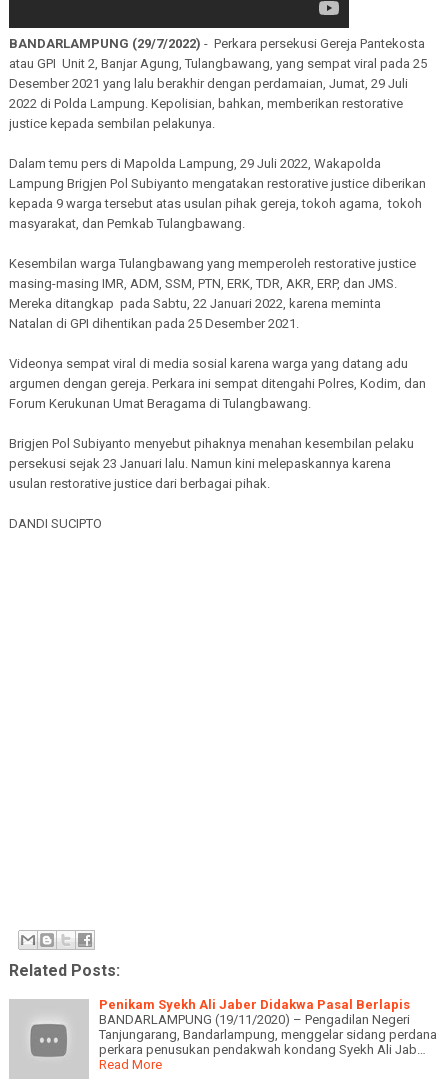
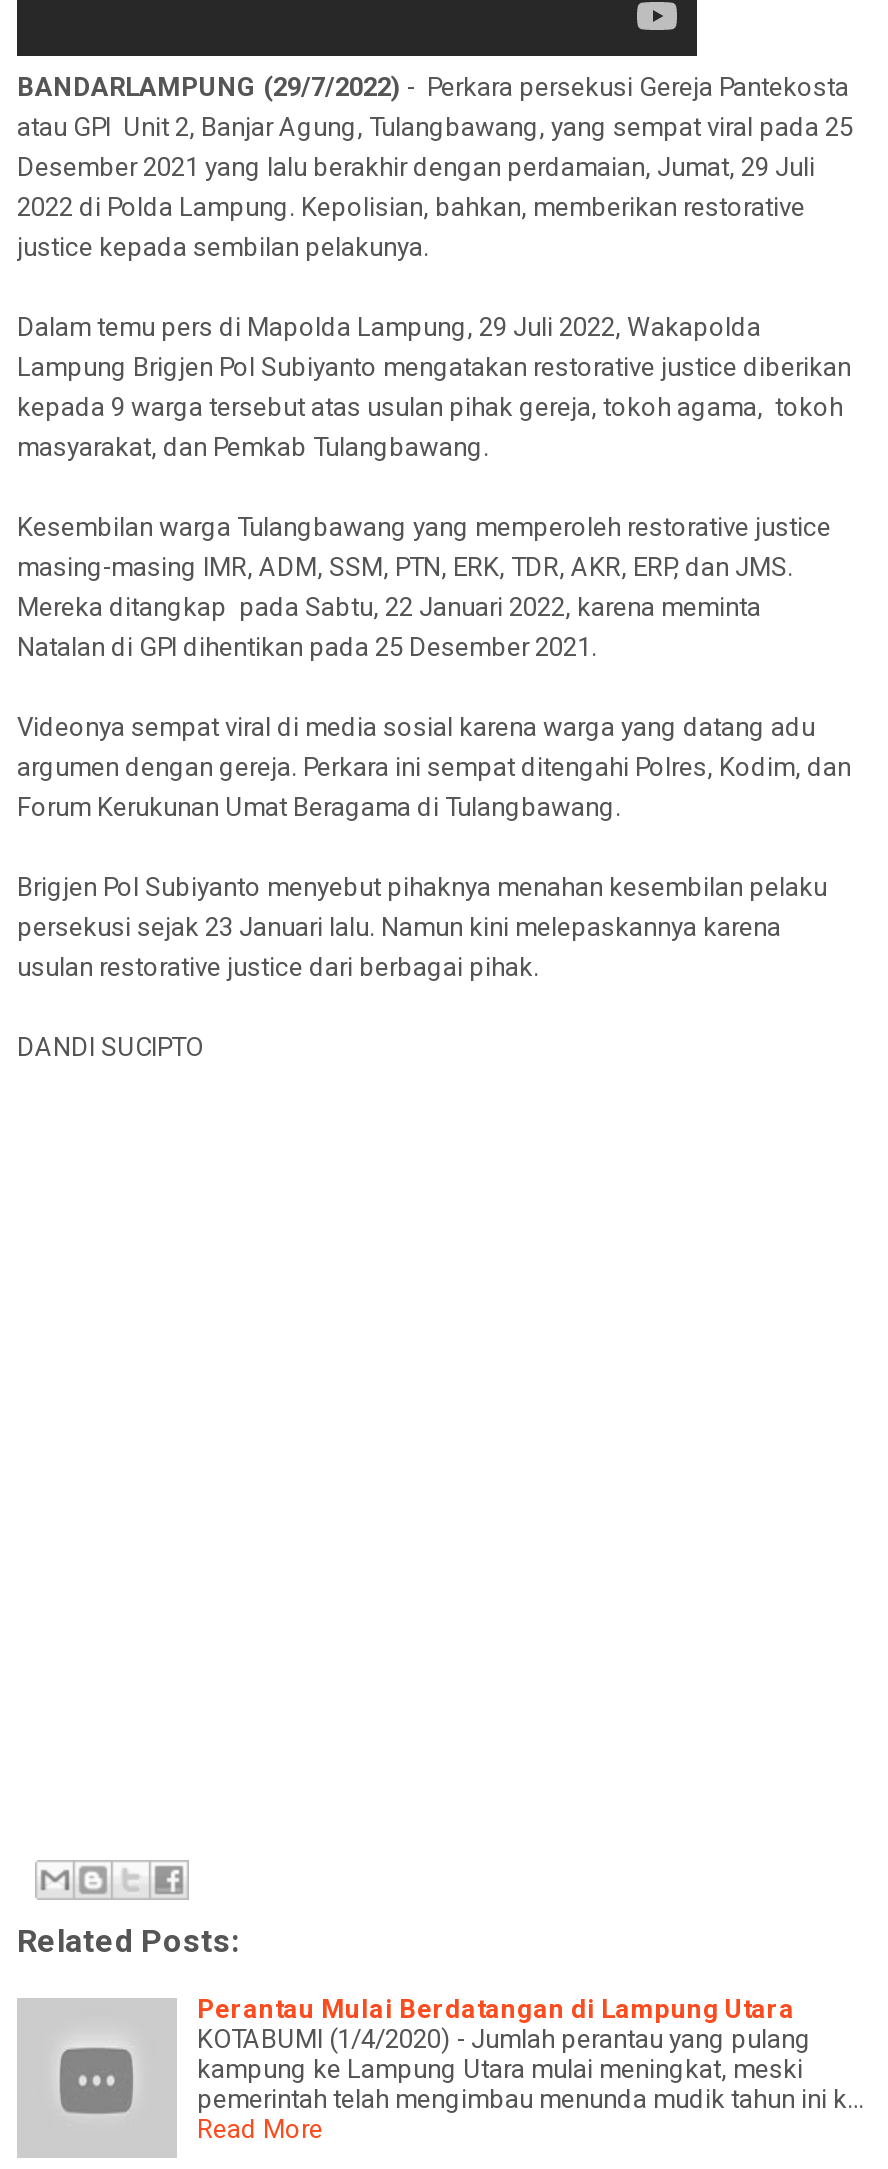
[99,996,437,1056] Penikam Syekh Ali Jaber Didakwa Pasal Berlapis | BANDARLAMPUNG (19/11/2020) – Pengadilan Negeri | Tanjungarang, Bandarlampung, menggelar sidang perdana | perkara penusukan pendakwah kondang Syekh Ali Jab… -> [197,1993,865,2113] Perantau Mulai Berdatangan di Lampung Utara | KOTABUMI (1/4/2020) - Jumlah perantau yang pulang | kampung ke Lampung Utara mulai meningkat, meski | pemerintah telah mengimbau menunda mudik tahun ini k…

